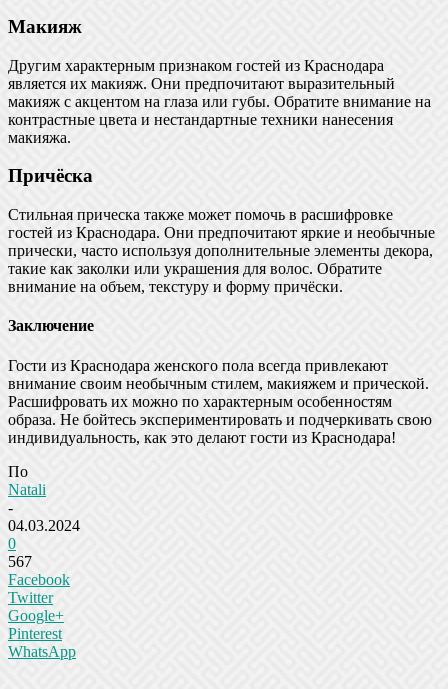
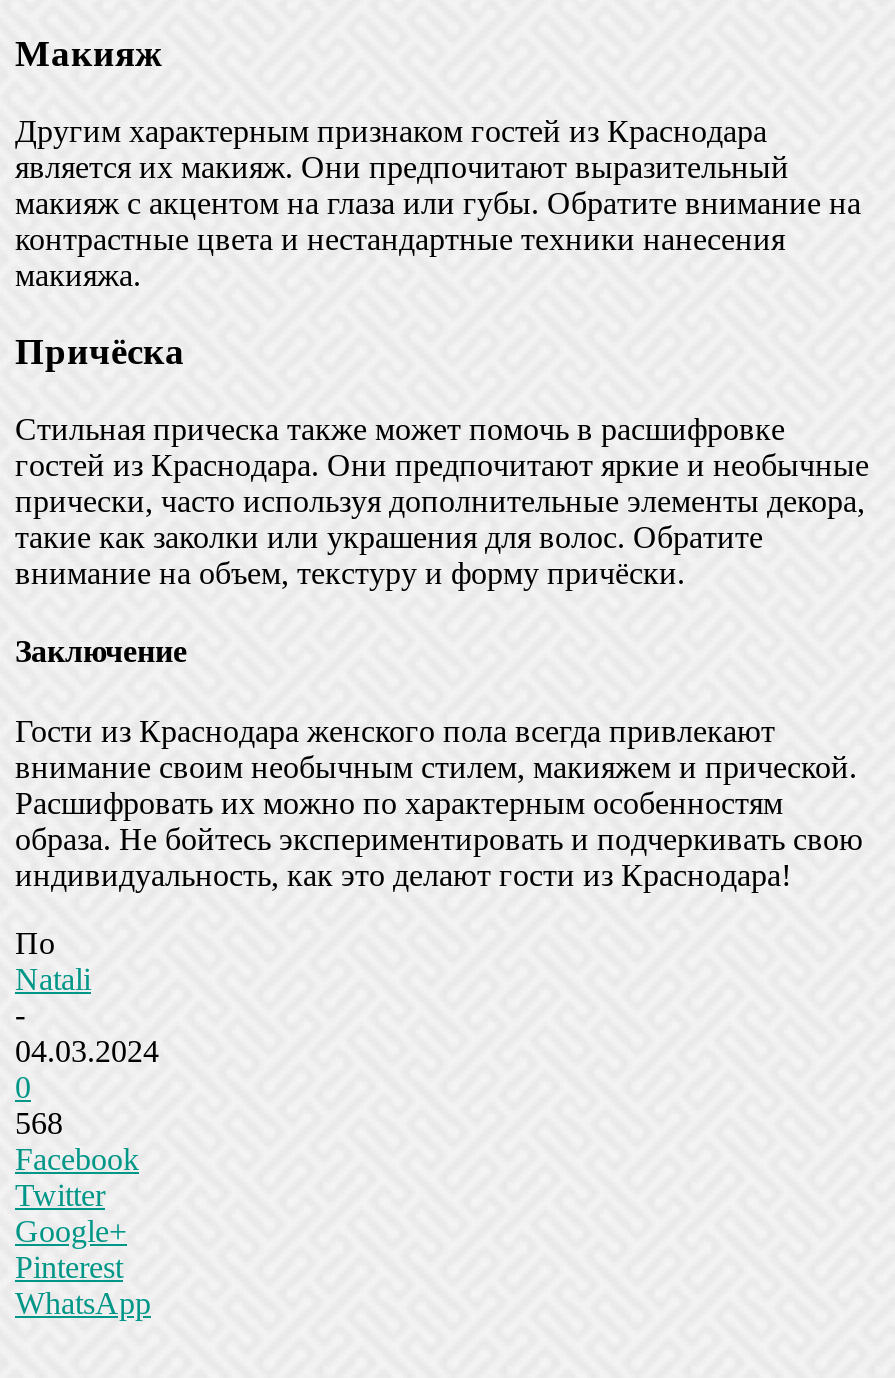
[8,553,32,570] 567 -> [15,1105,63,1139] 568

